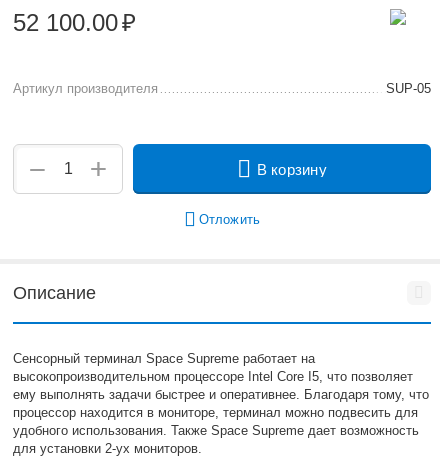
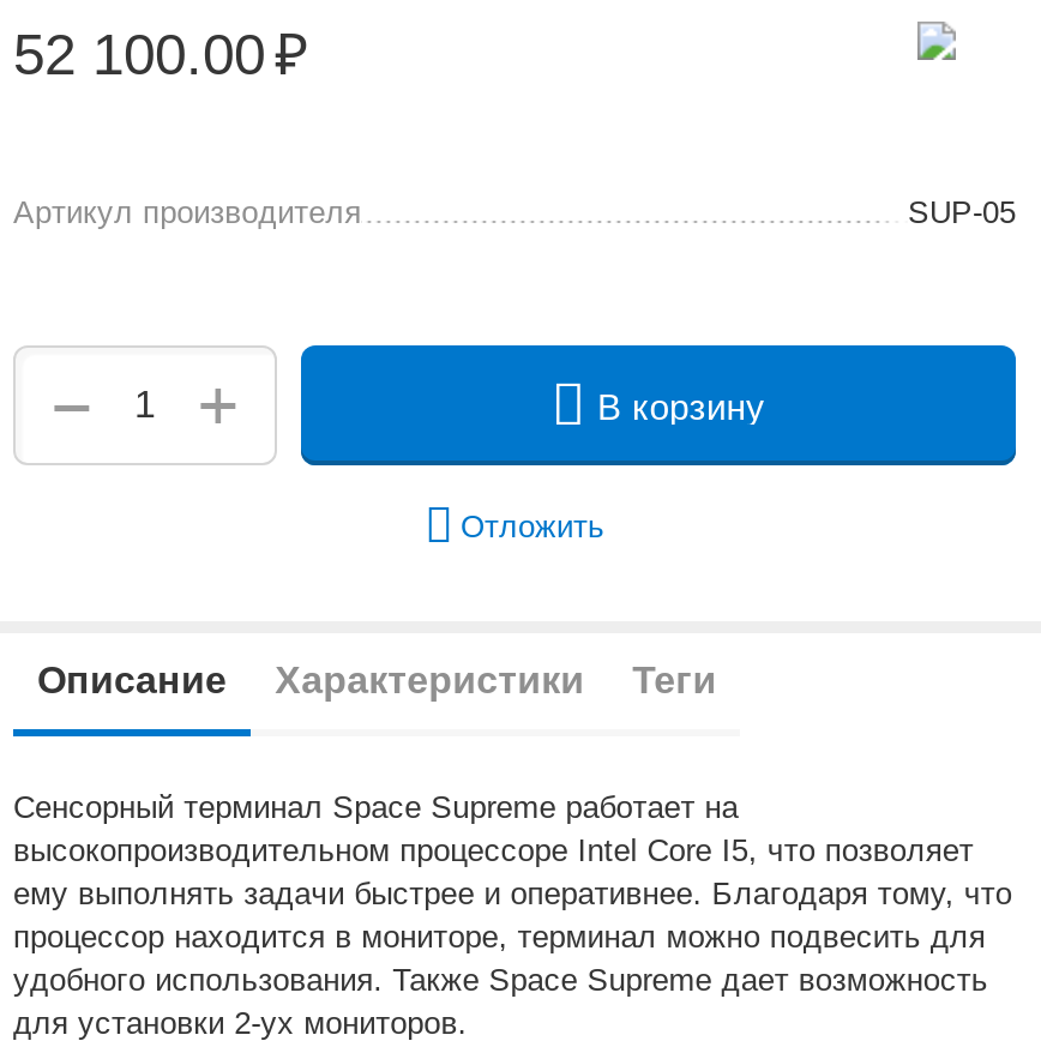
none -> [275,660,716,700] Характеристики | Теги

